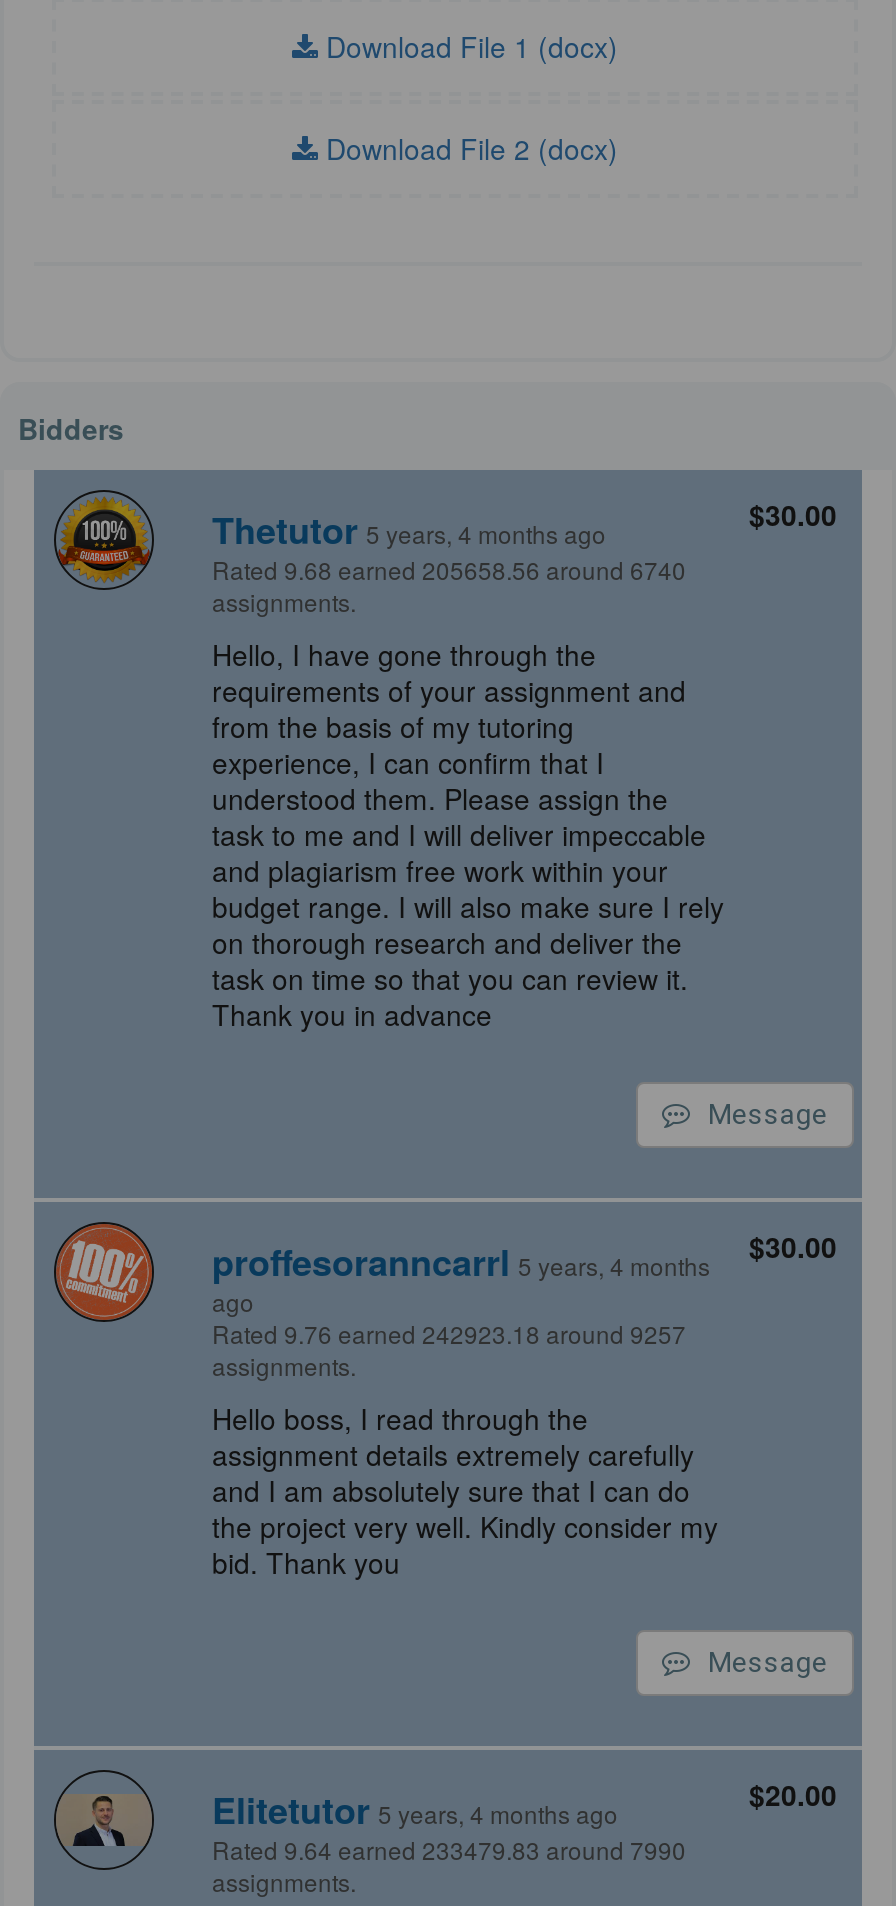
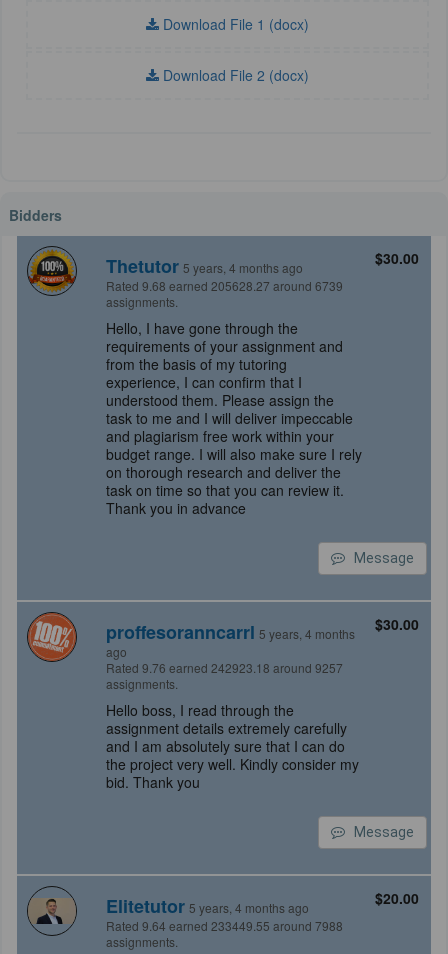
[212,552,686,586] Rated 9.68 earned 205658.56 around 6740 -> [106,277,343,294] Rated 9.68 earned 205628.27 around 6739
[212,1832,686,1866] Rated 9.64 earned 233479.83 around 7990 -> [106,917,343,934] Rated 9.64 earned 233449.55 around 7988

